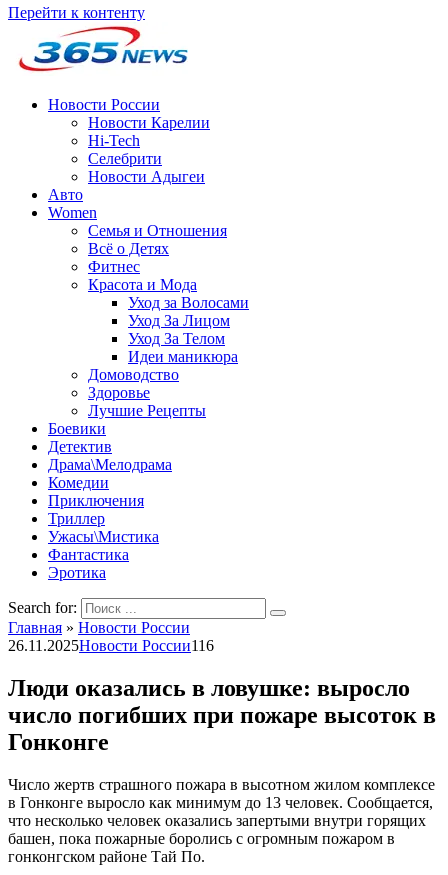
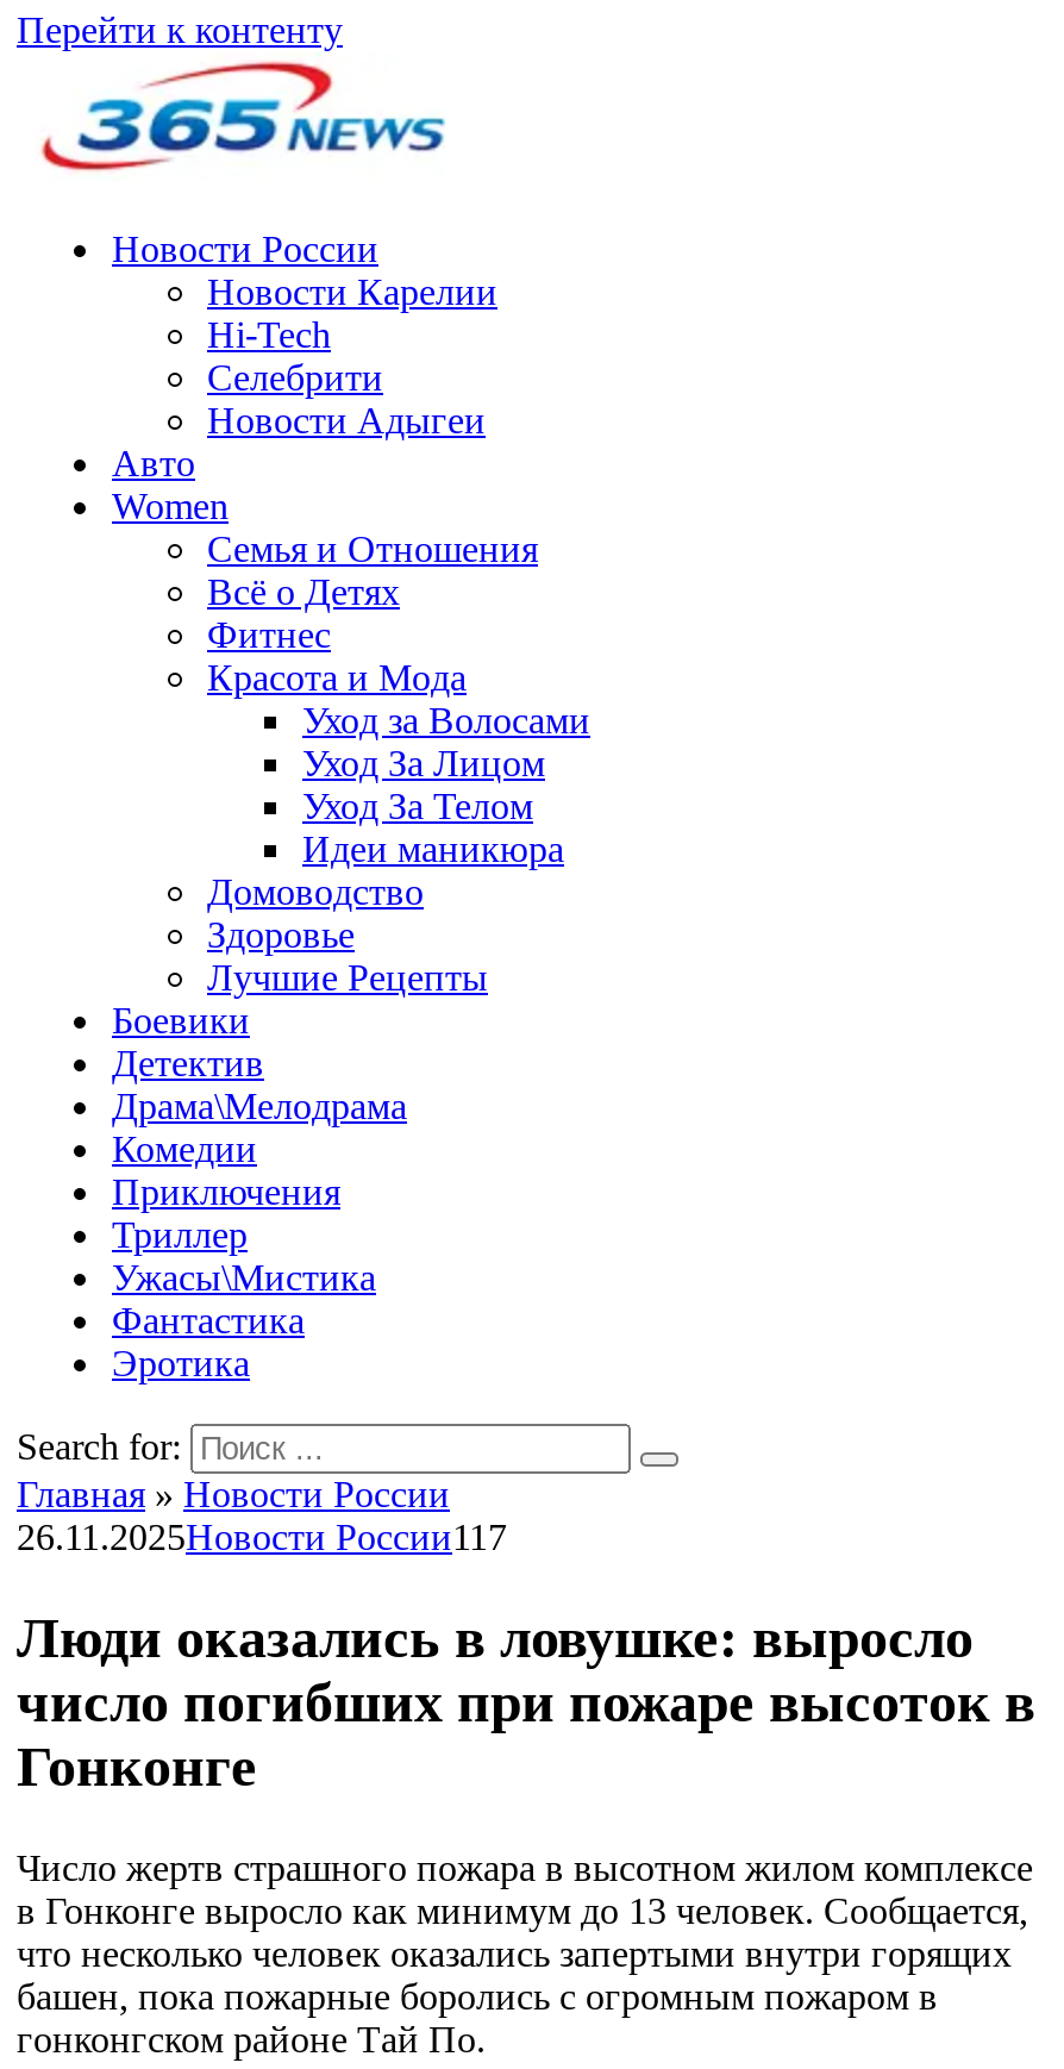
[8,637,214,654] 26.11.2025Новости России116 -> [17,1517,507,1557] 26.11.2025Новости России117

